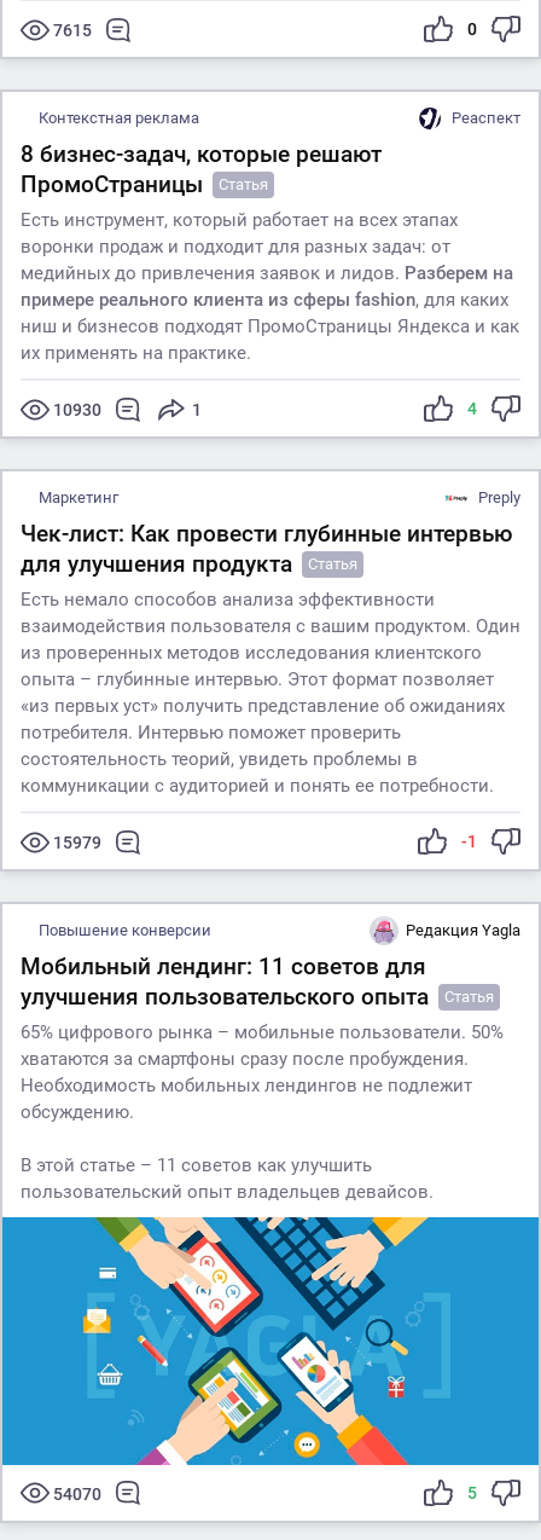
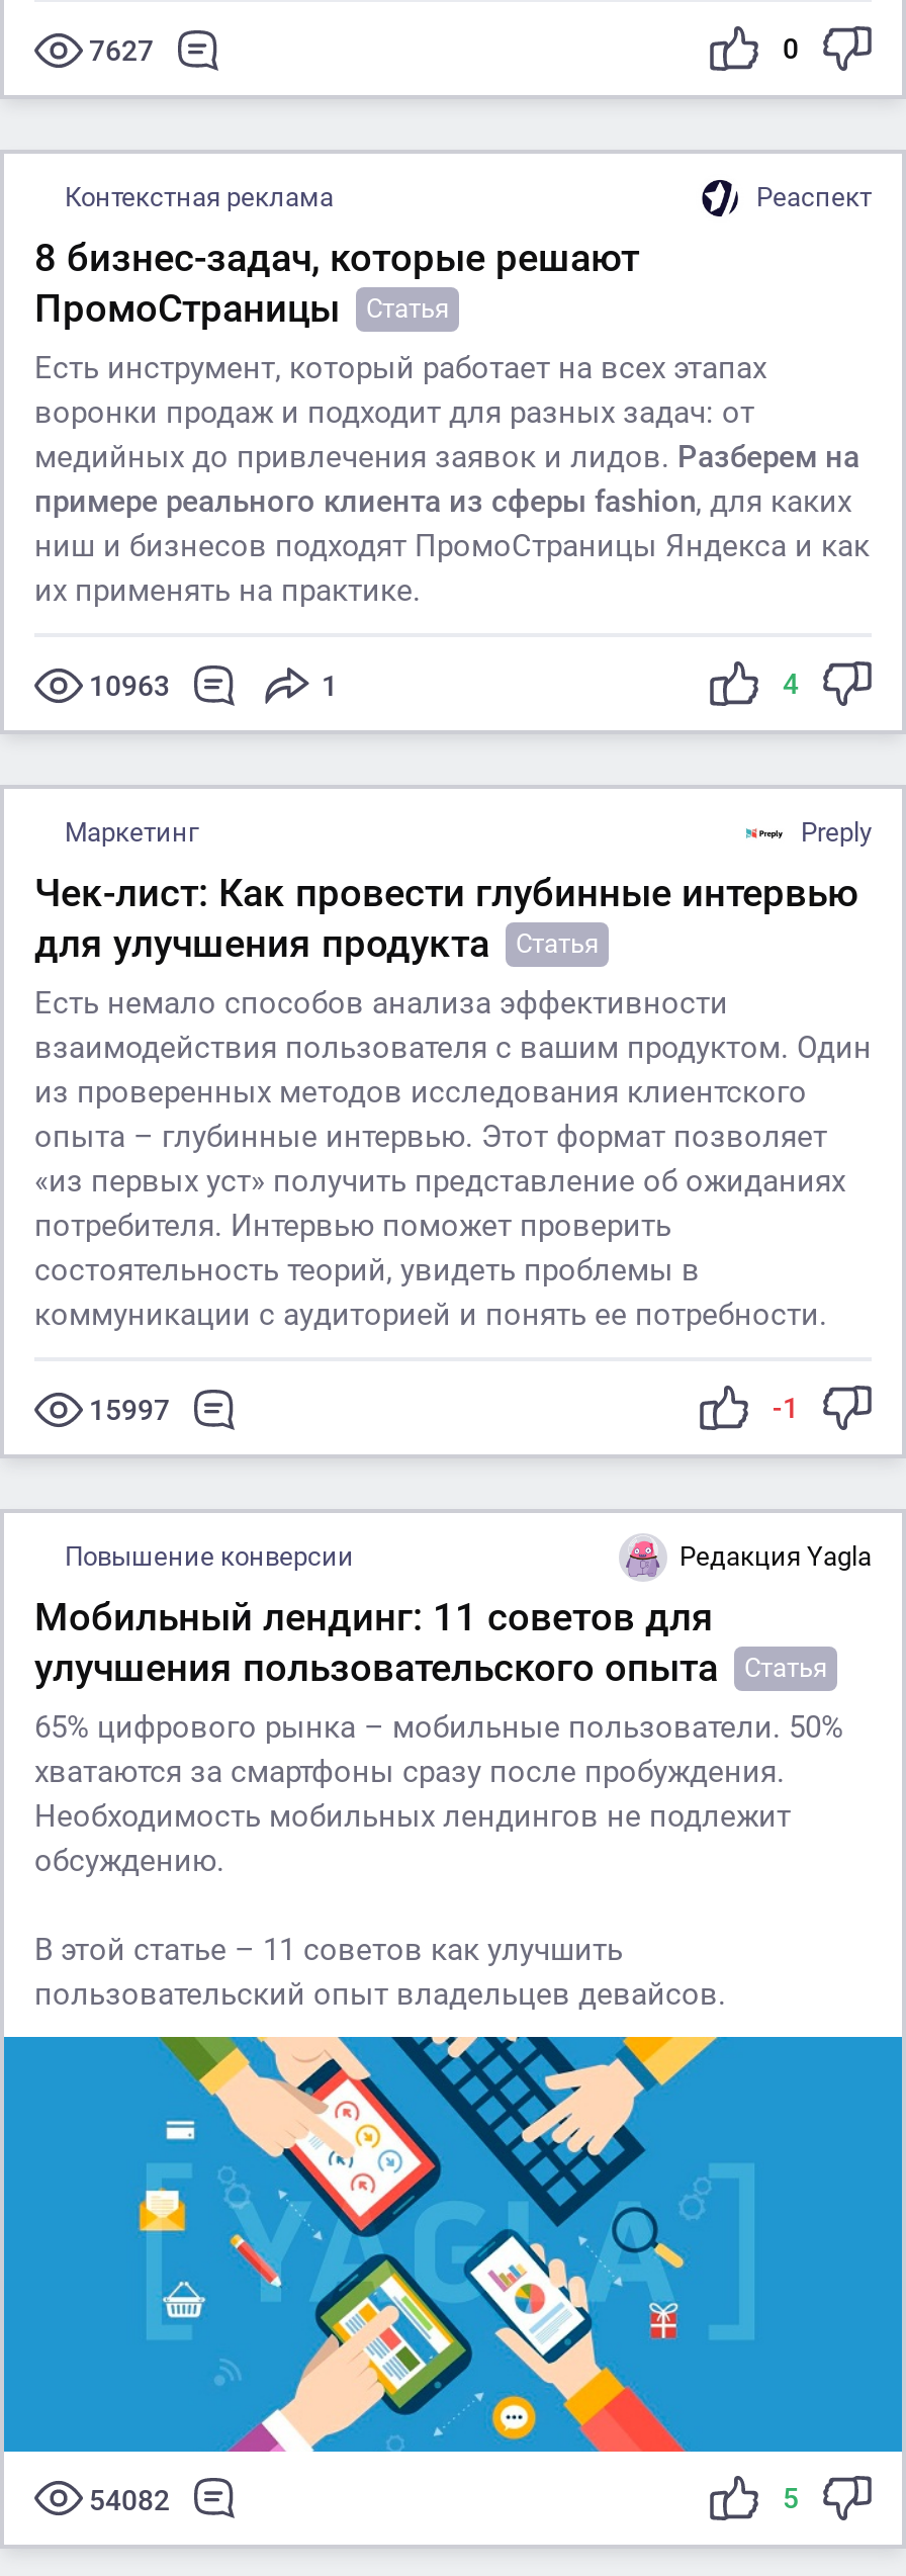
[53,21,92,40] 7615 -> [89,34,154,67] 7627
[53,400,101,419] 10930 -> [89,670,170,702] 10963
[53,833,101,852] 15979 -> [89,1394,170,1426] 15997
[53,1484,101,1504] 54070 -> [89,2484,170,2516] 54082

